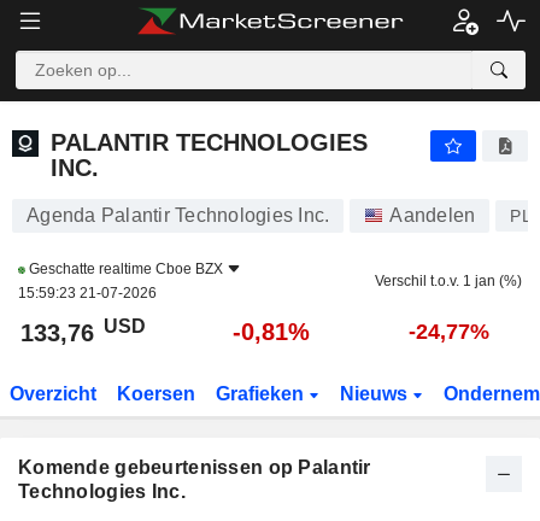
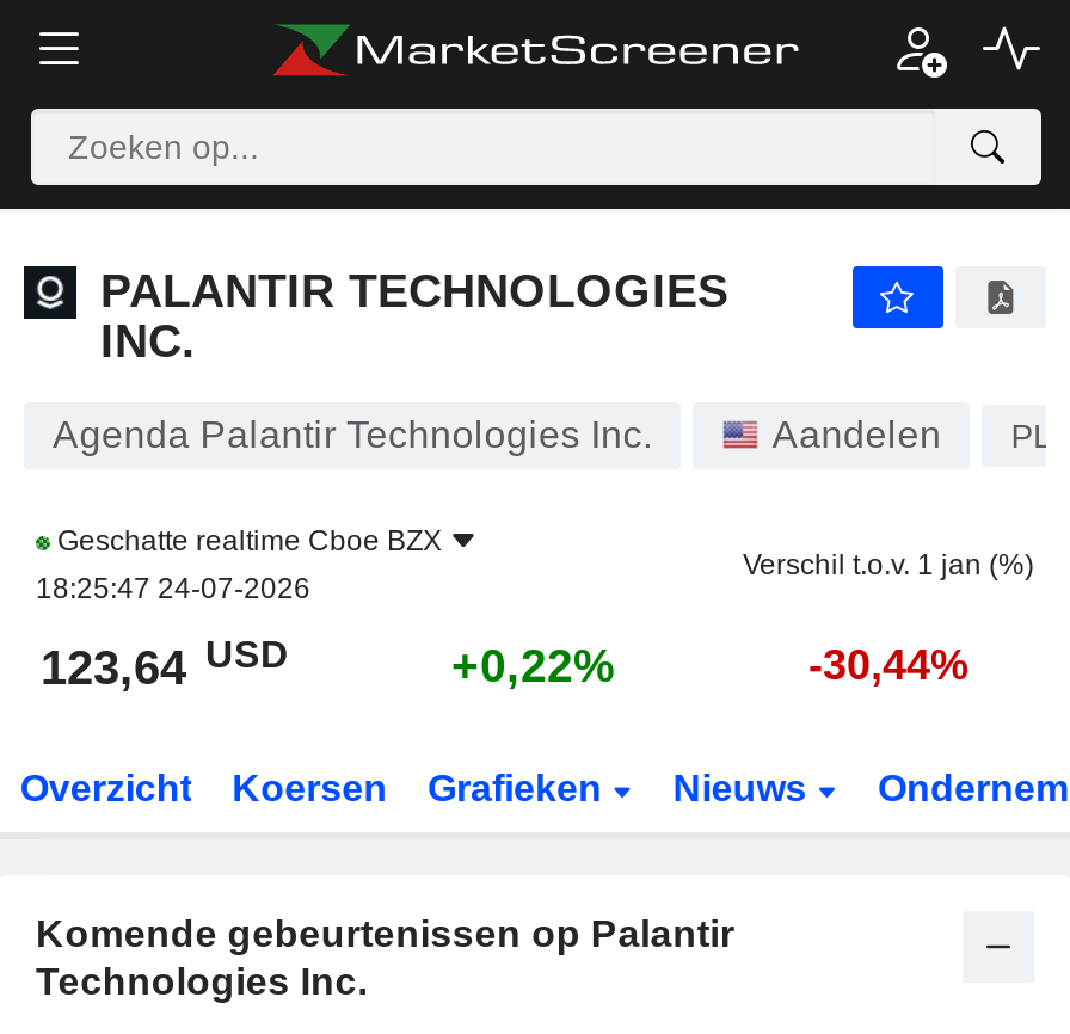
[18,285,157,302] 15:59:23 21-07-2026 -> [36,572,310,605] 18:25:47 24-07-2026
[20,315,146,346] 133,76 USD -> [41,633,289,694] 123,64 USD
[233,318,310,345] -0,81% -> [451,639,616,691] +0,22%
[408,320,489,344] -24,77% -> [808,641,968,689] -30,44%

